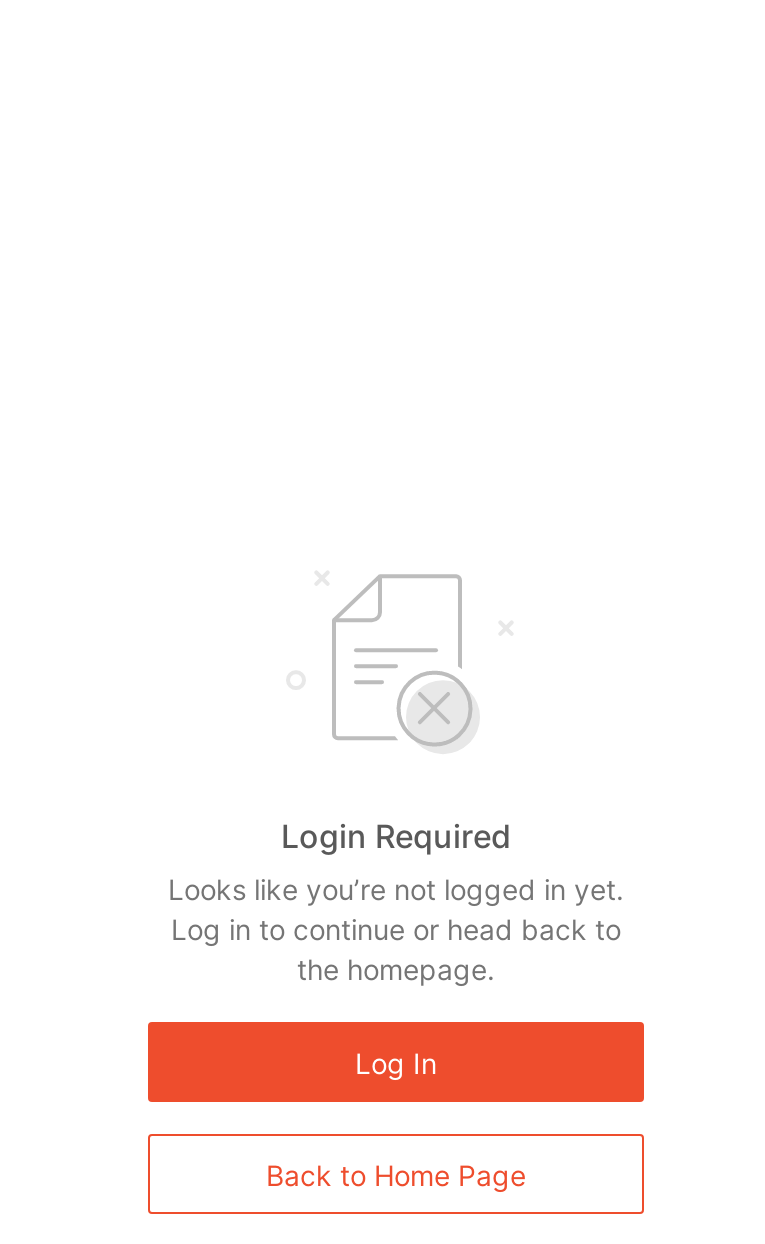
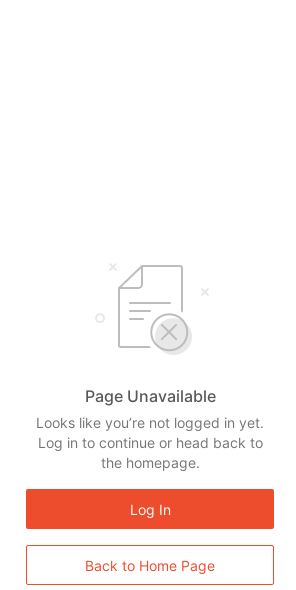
[281,816,511,856] Login Required -> [84,386,215,406] Page Unavailable

